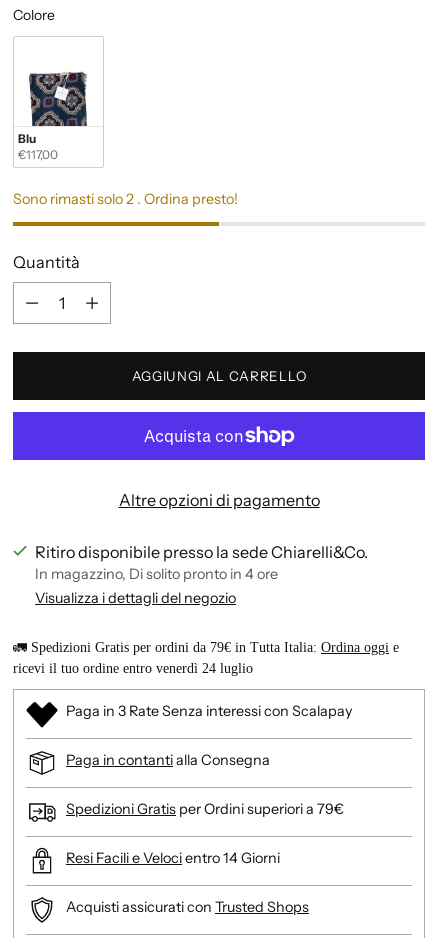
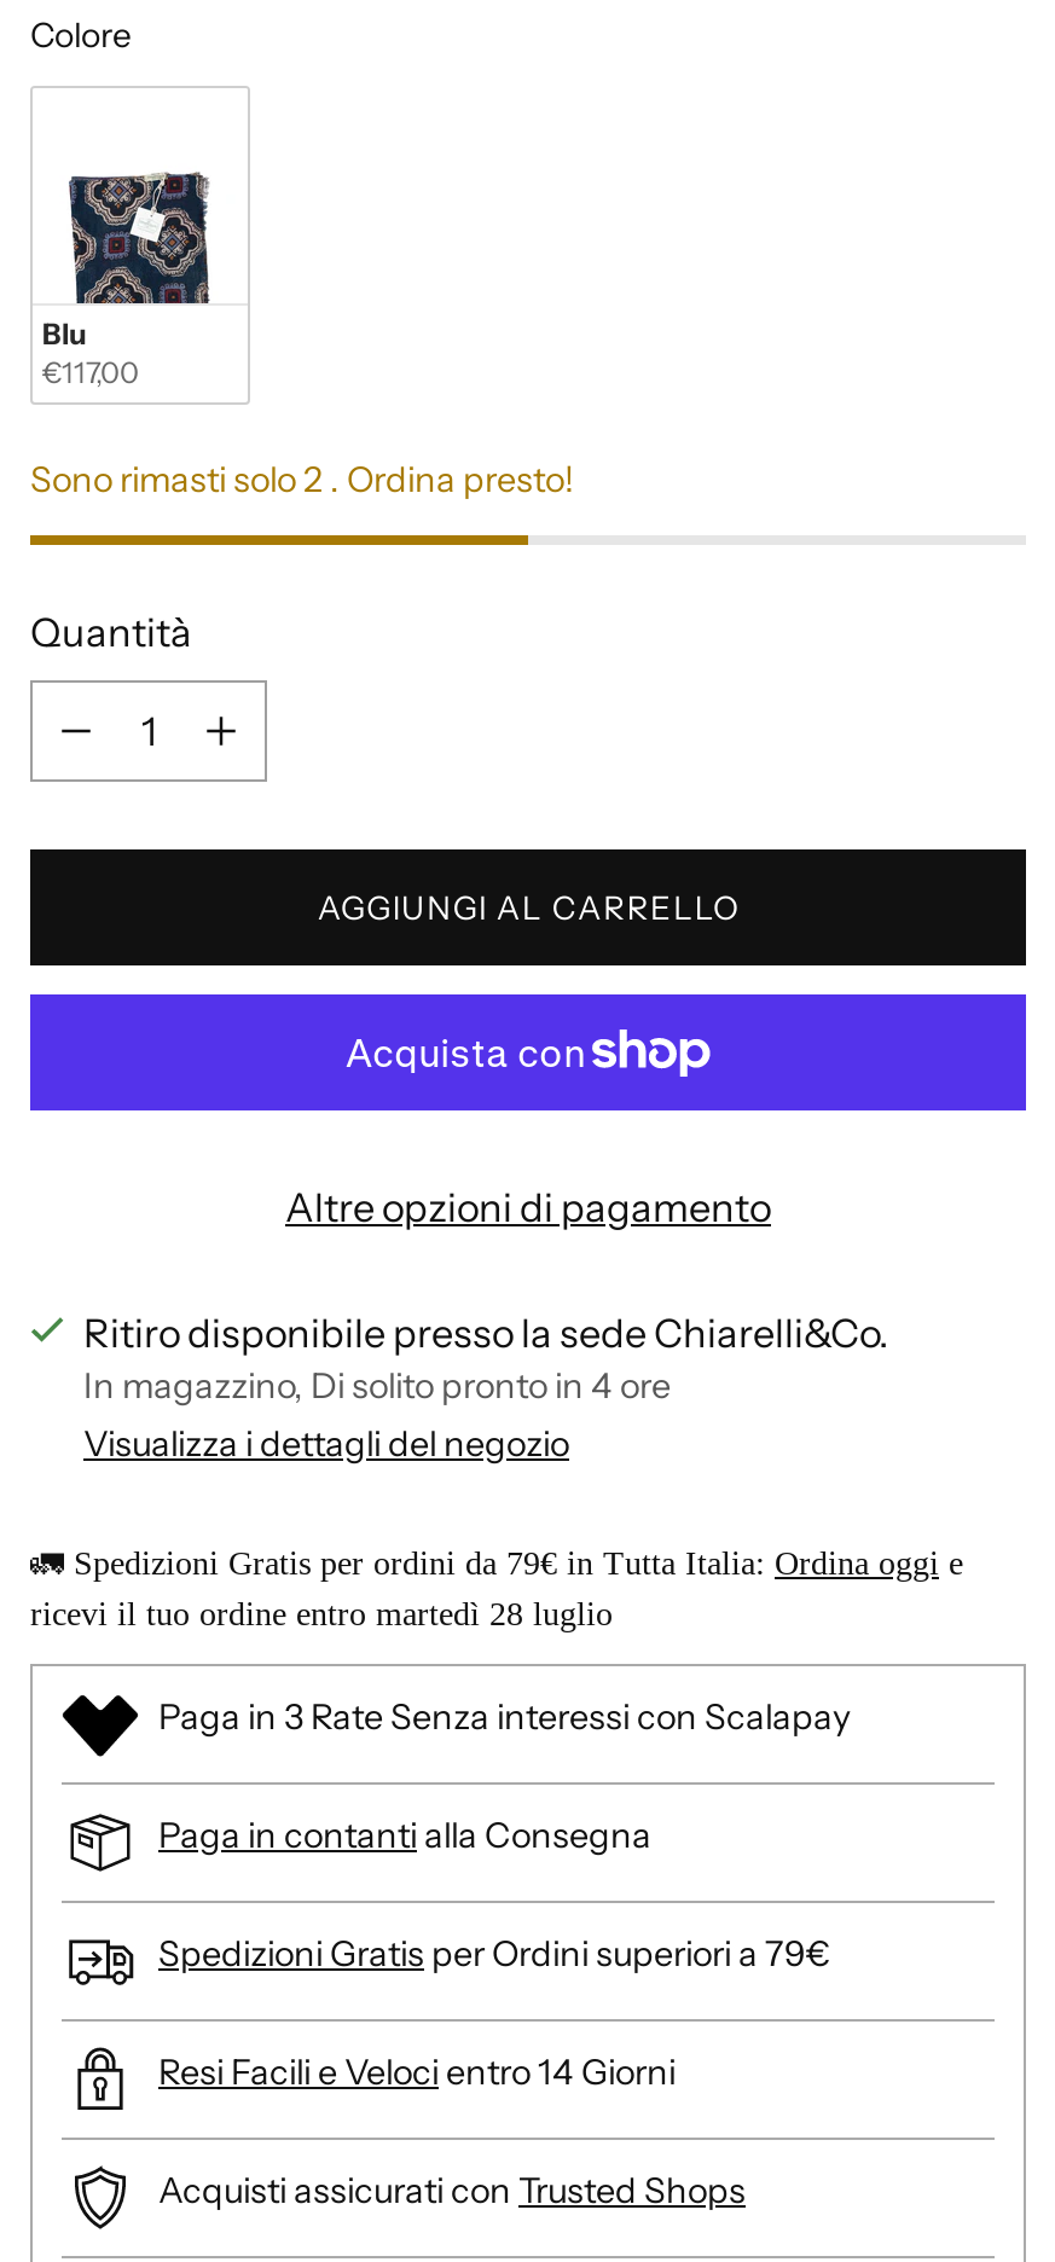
[13,661,253,676] ricevi il tuo ordine entro venerdì 24 luglio -> [30,1597,613,1633] ricevi il tuo ordine entro martedì 28 luglio

